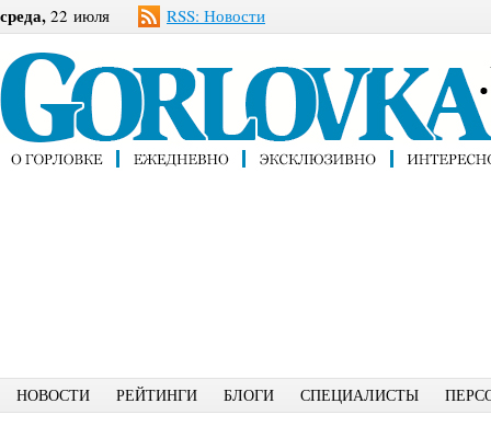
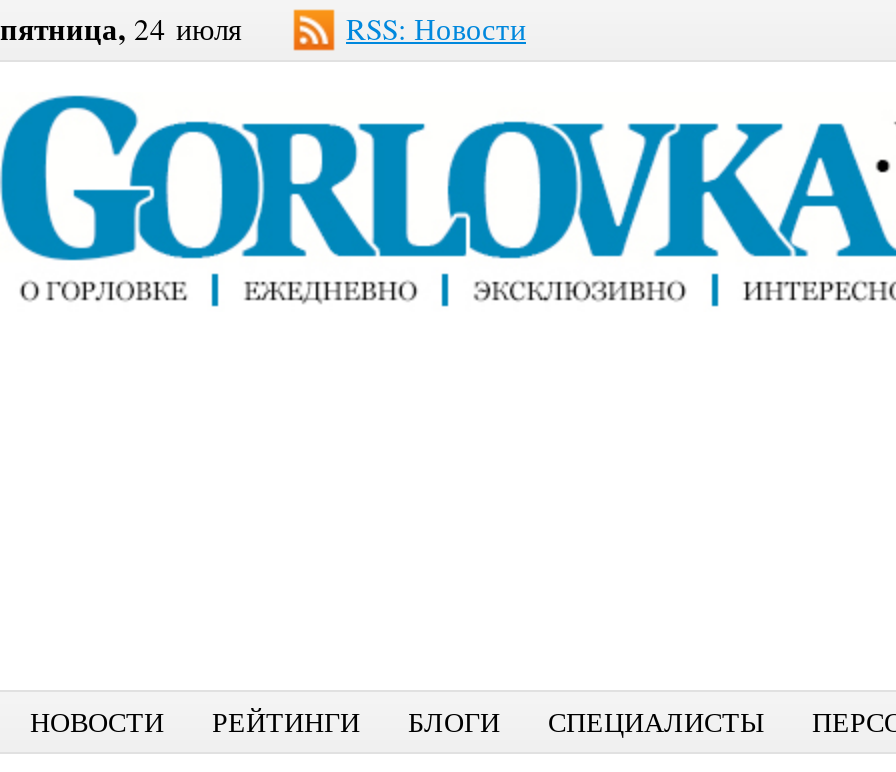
[0,3,110,27] среда, 22 июля -> [0,6,242,50] пятница, 24 июля

